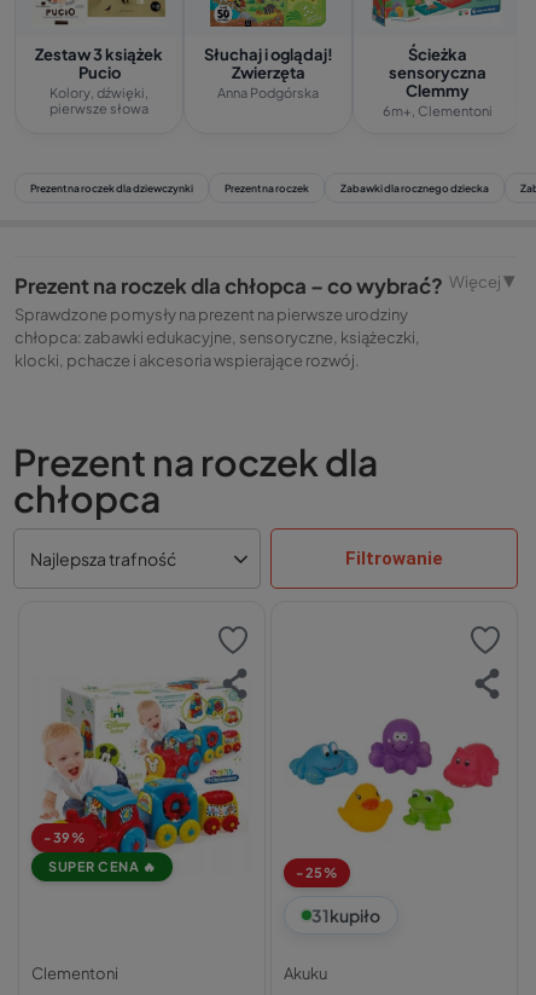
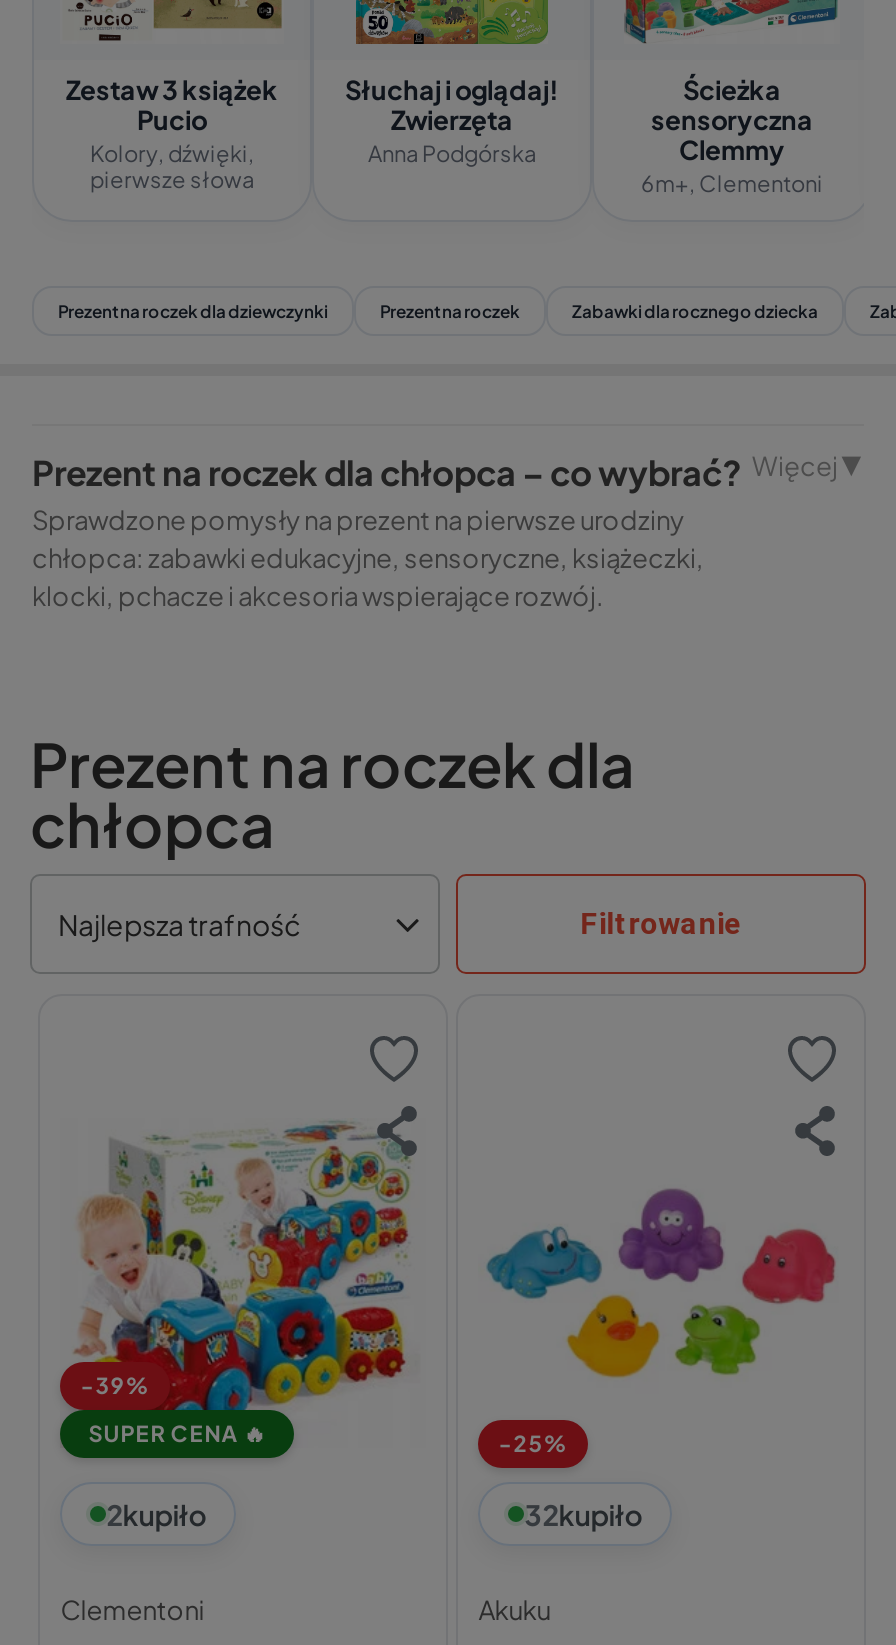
none -> [106,1496,206,1532] 2kupiło
[312,904,381,926] 31kupiło -> [524,1496,642,1532] 32kupiło

